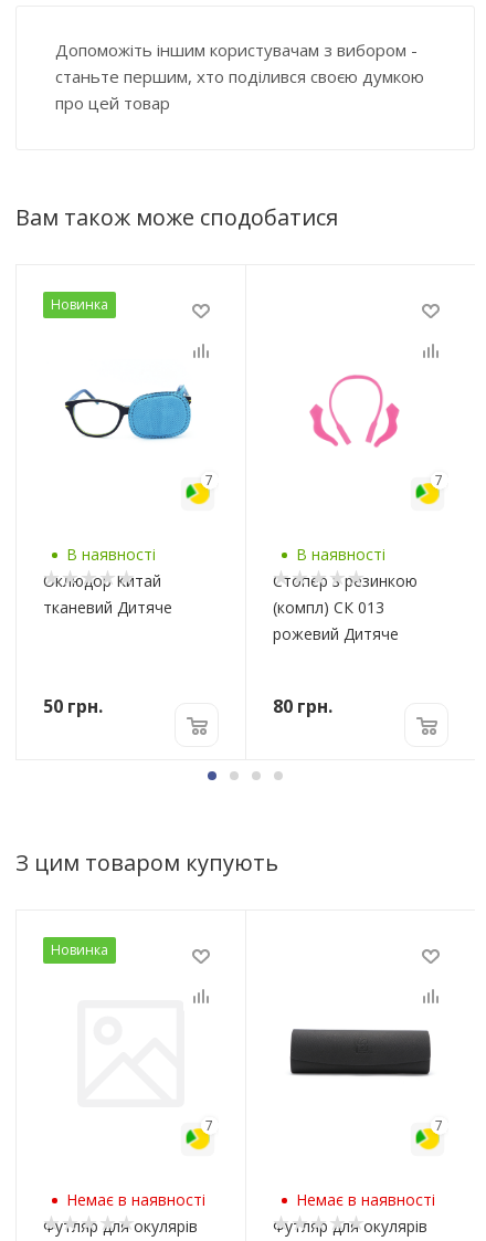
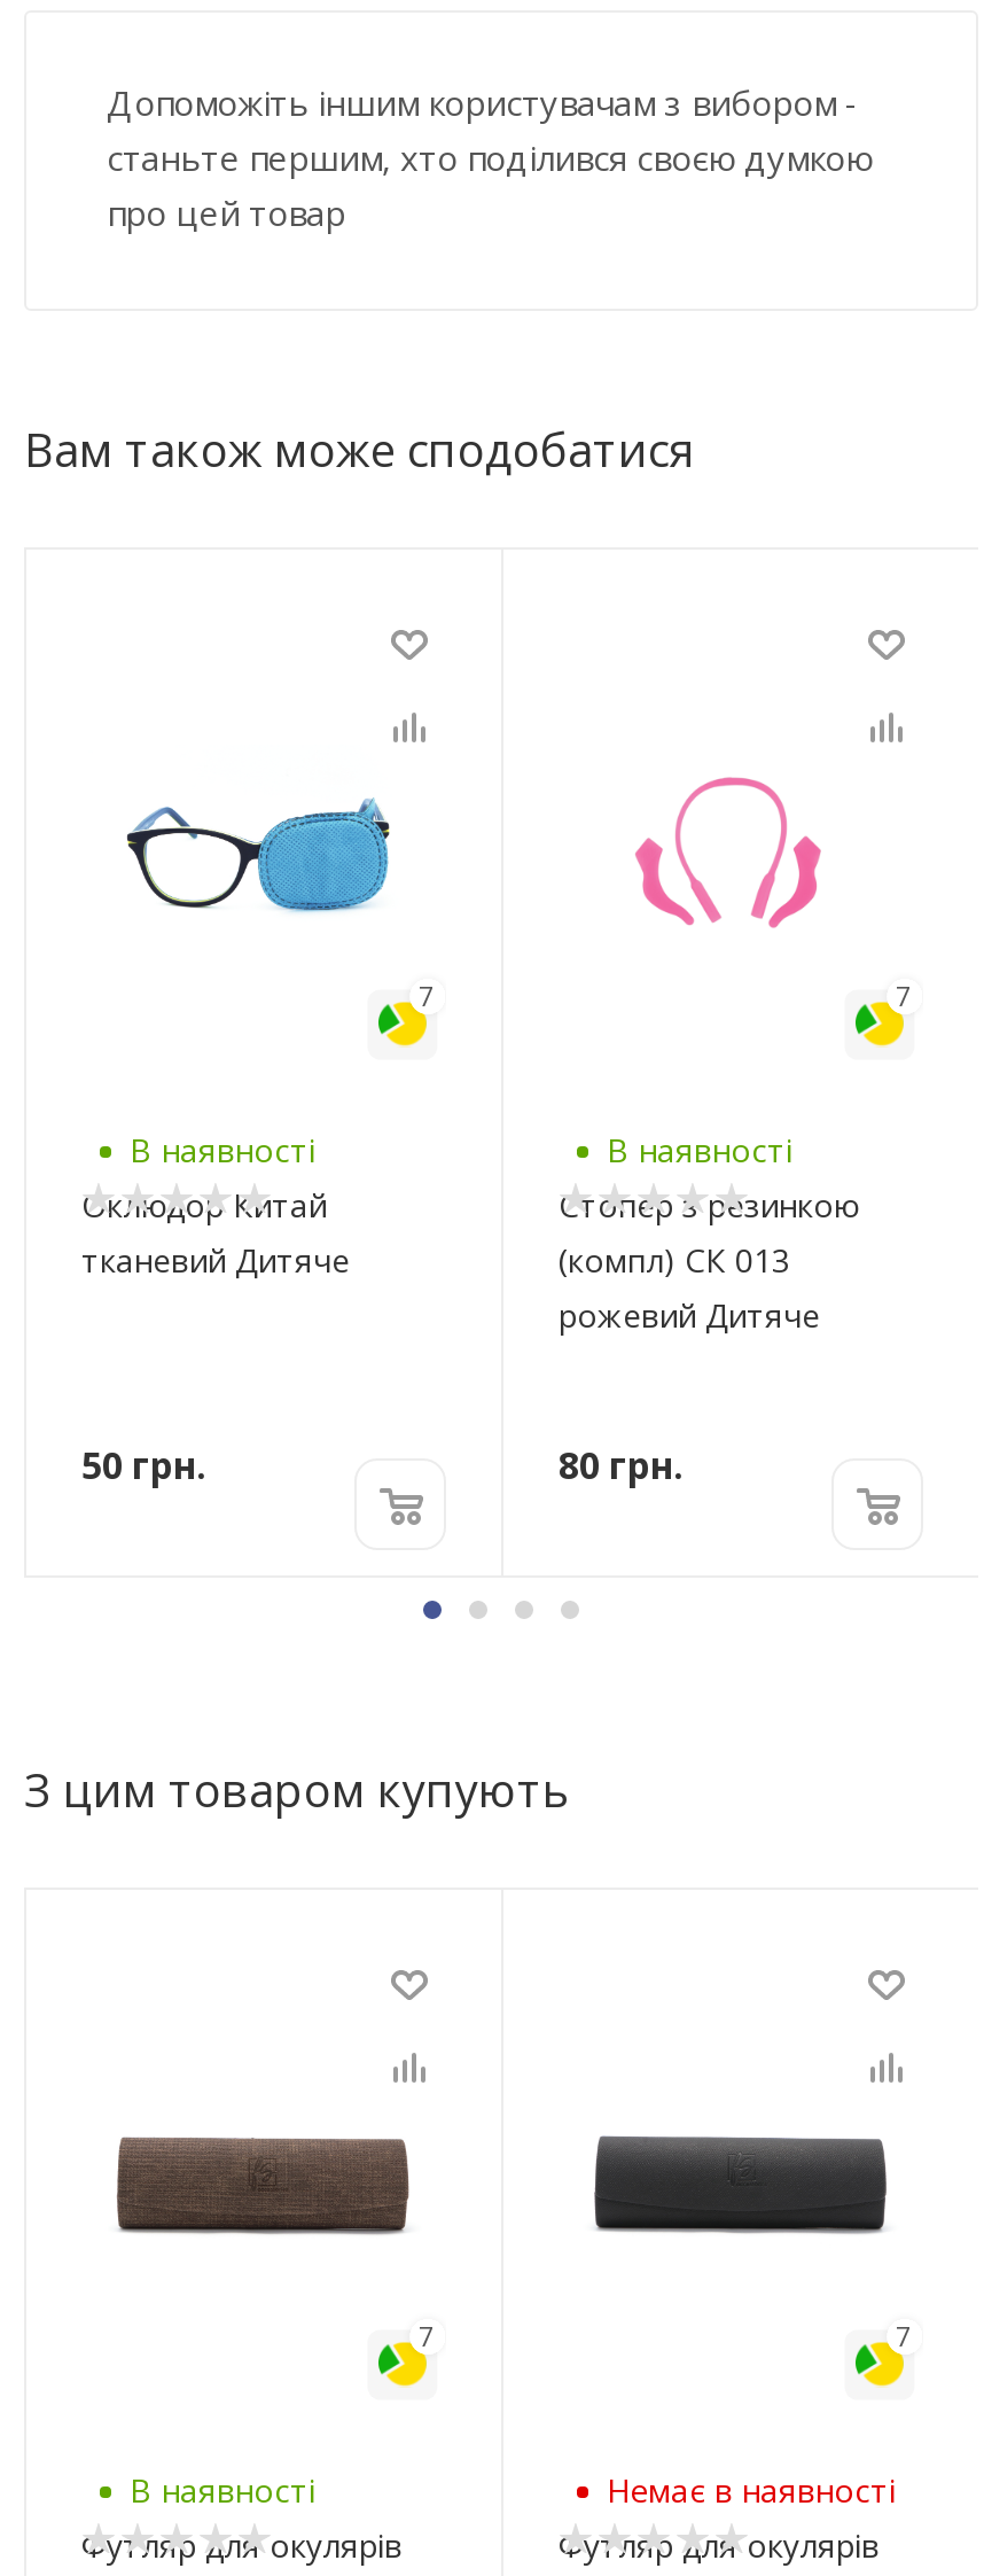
[51,295,108,314] Новинка -> none
none -> [114,2135,412,2236] [image]
[51,941,108,959] Новинка -> none
[66,1189,205,1210] Немає в наявності -> [130,2467,315,2511] В наявності

